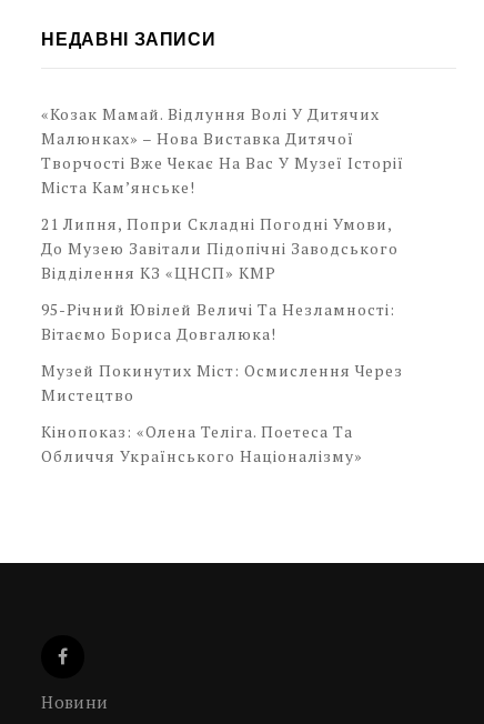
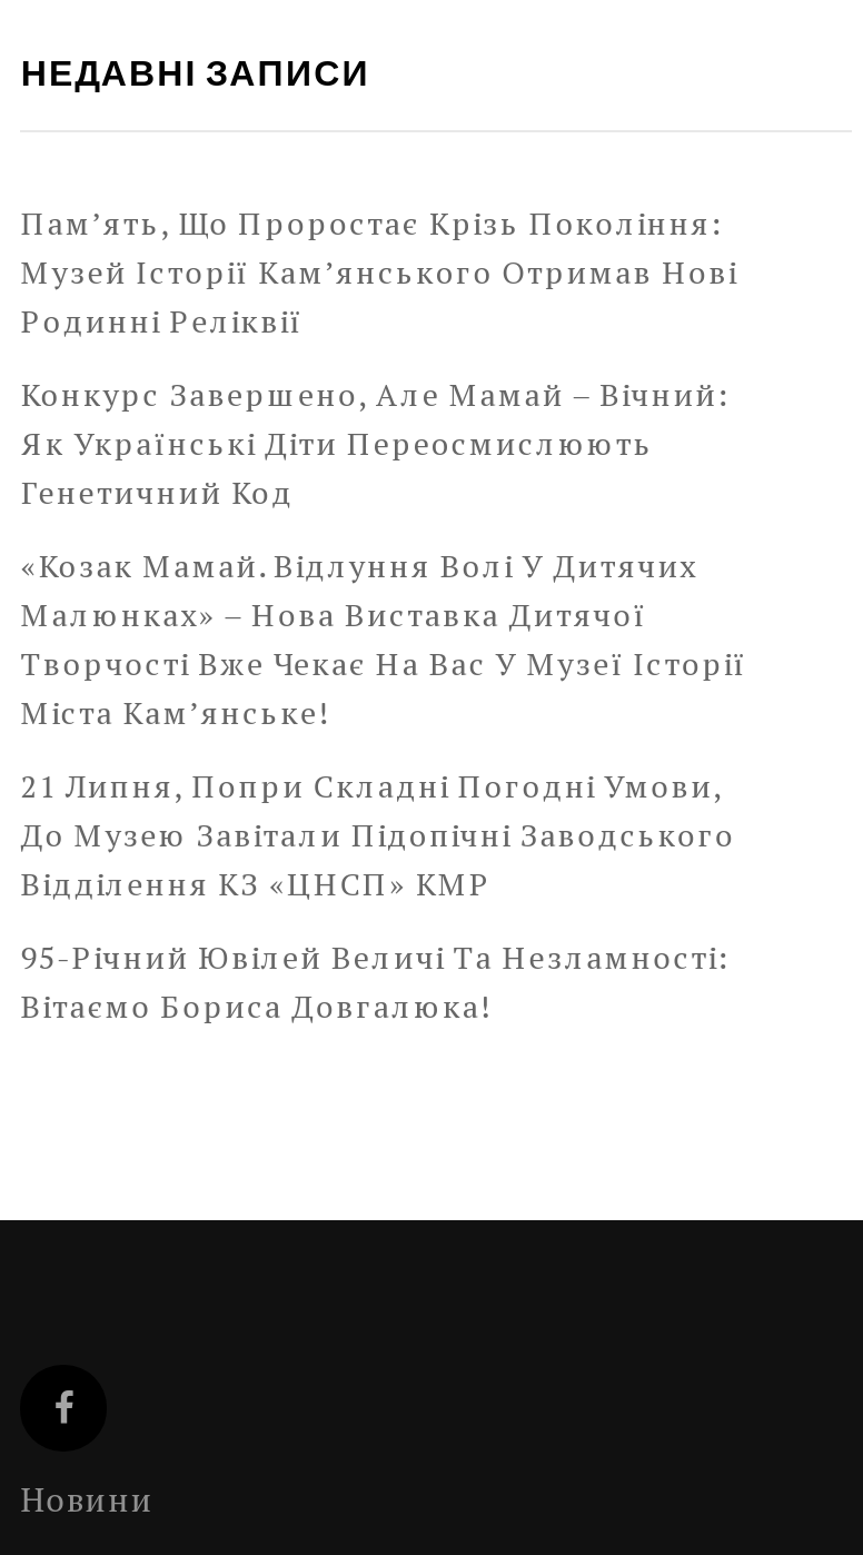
none -> [21,202,738,513] Пам’ять, Що Проростає Крізь Покоління: | Музей Історії Кам’янського Отримав Нові | Родинні Реліквії | Конкурс Завершено, Але Мамай – Вічний: | Як Українські Діти Переосмислюють | Генетичний Код
moved [42,104,404,345] -> [21,545,746,1027]: «Козак Мамай. Відлуння Волі У Дитячих | Малюнках» – Нова Виставка Дитячої | Творчості Вже Чекає На Вас У Музеї Історії | ... | 95-Річний Ювілей Величі Та Незламності: | Вітаємо Бориса Довгалюка!
[42,360,403,467] Музей Покинутих Міст: Осмислення Через | Мистецтво | Кінопоказ: «Олена Теліга. Поетеса Та | Обличчя Українського Націоналізму» -> none

